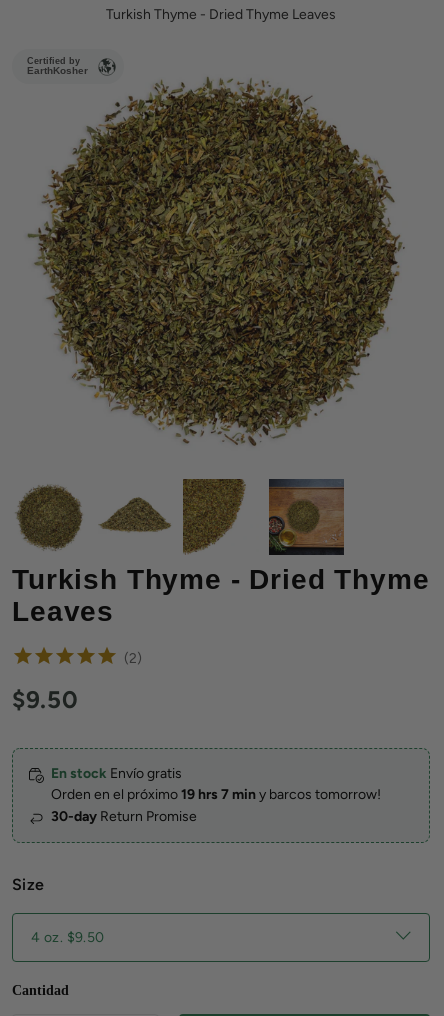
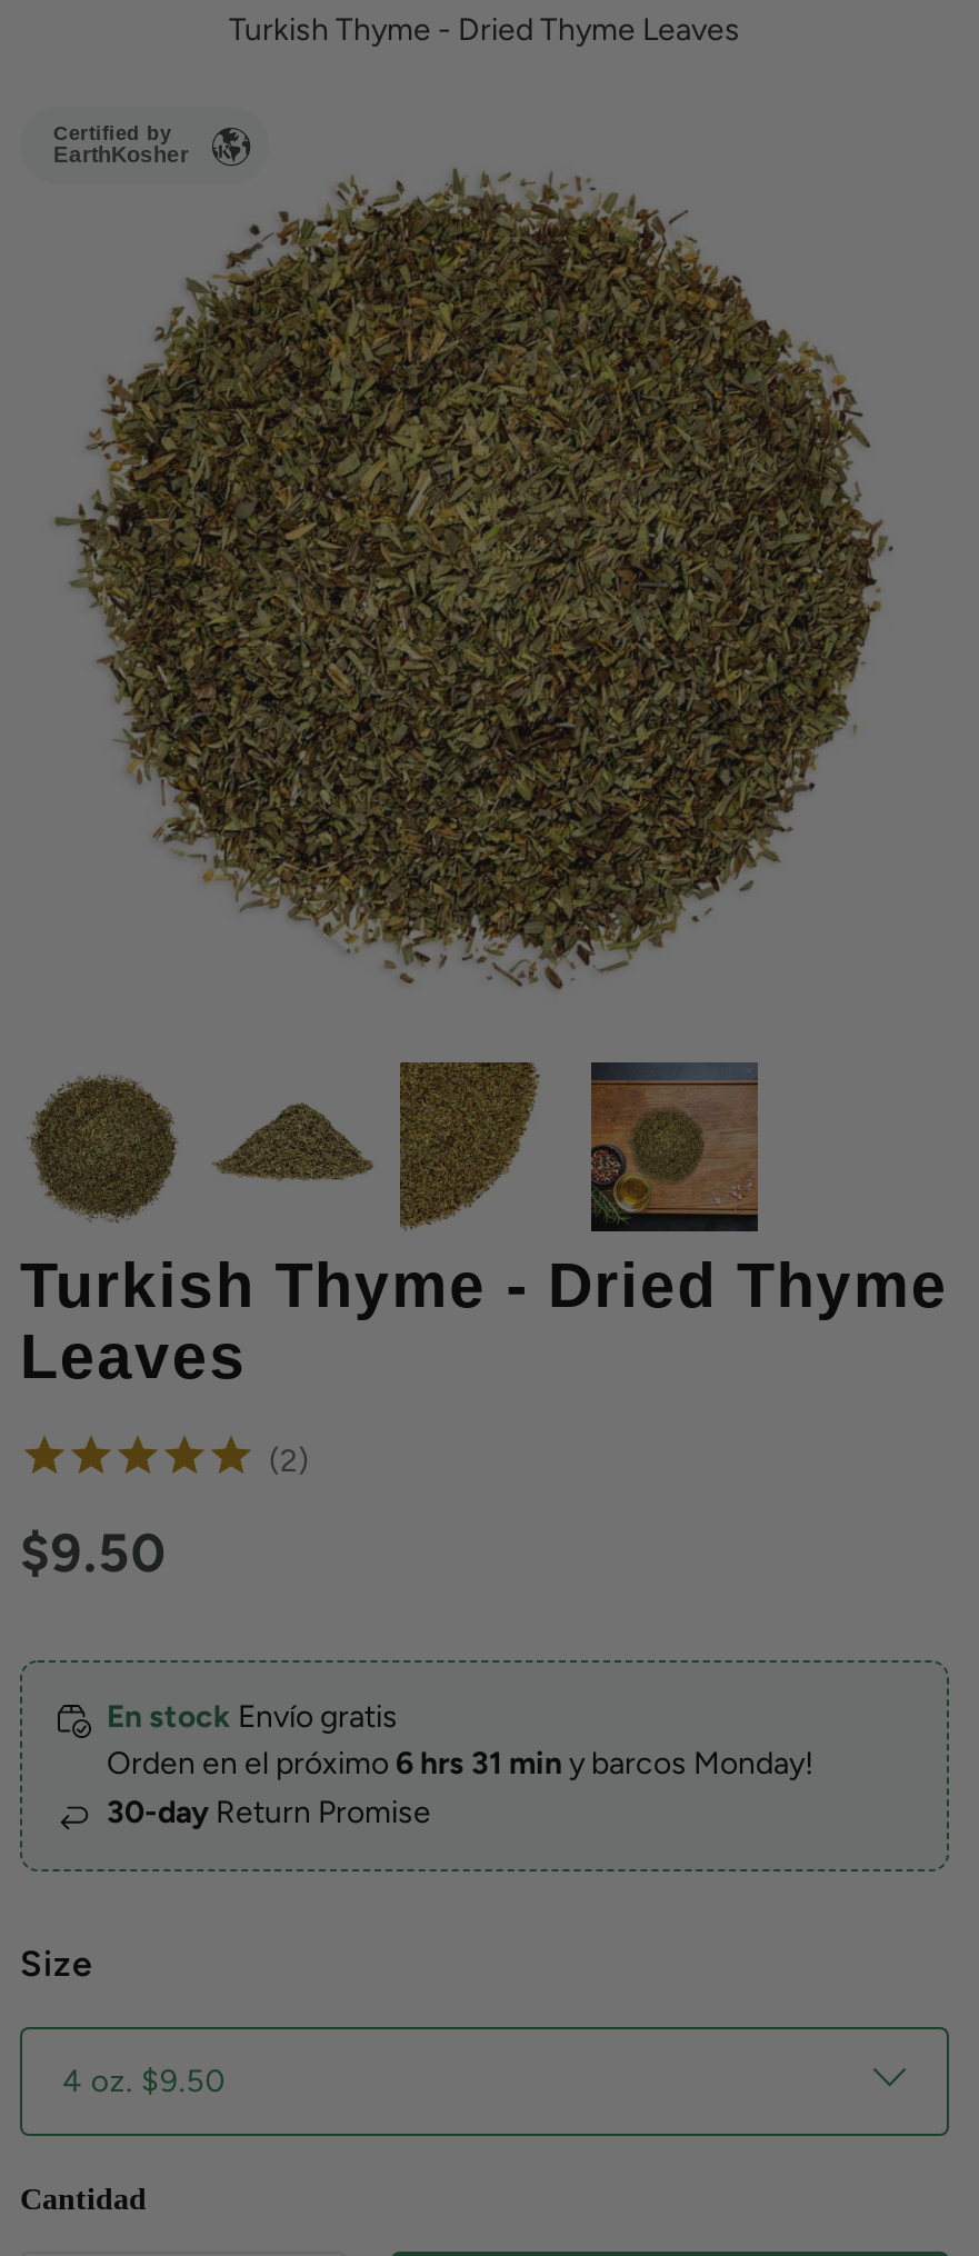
[51,786,381,803] Orden en el próximo 19 hrs 7 min y barcos tomorrow! -> [107,1744,813,1782] Orden en el próximo 6 hrs 31 min y barcos Monday!

